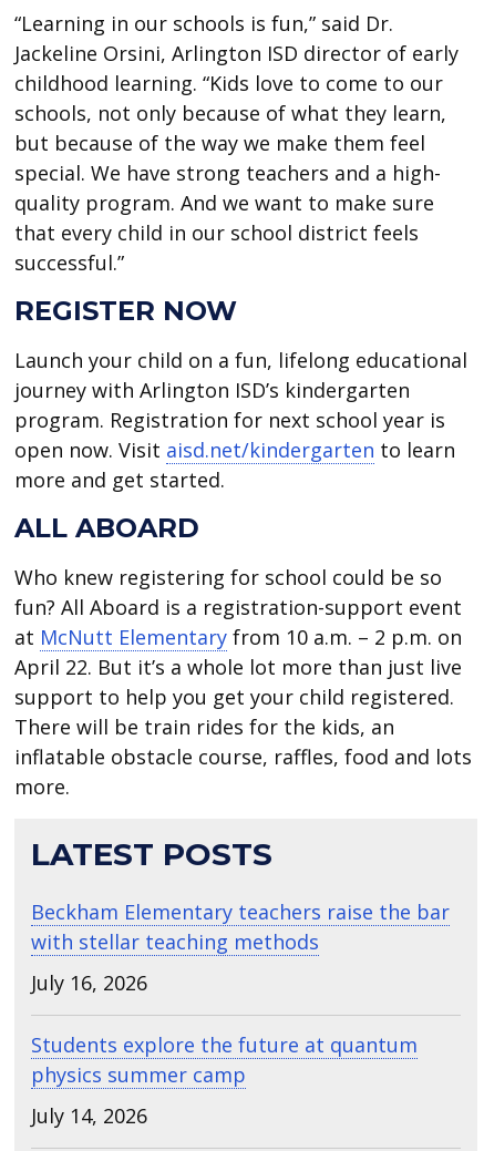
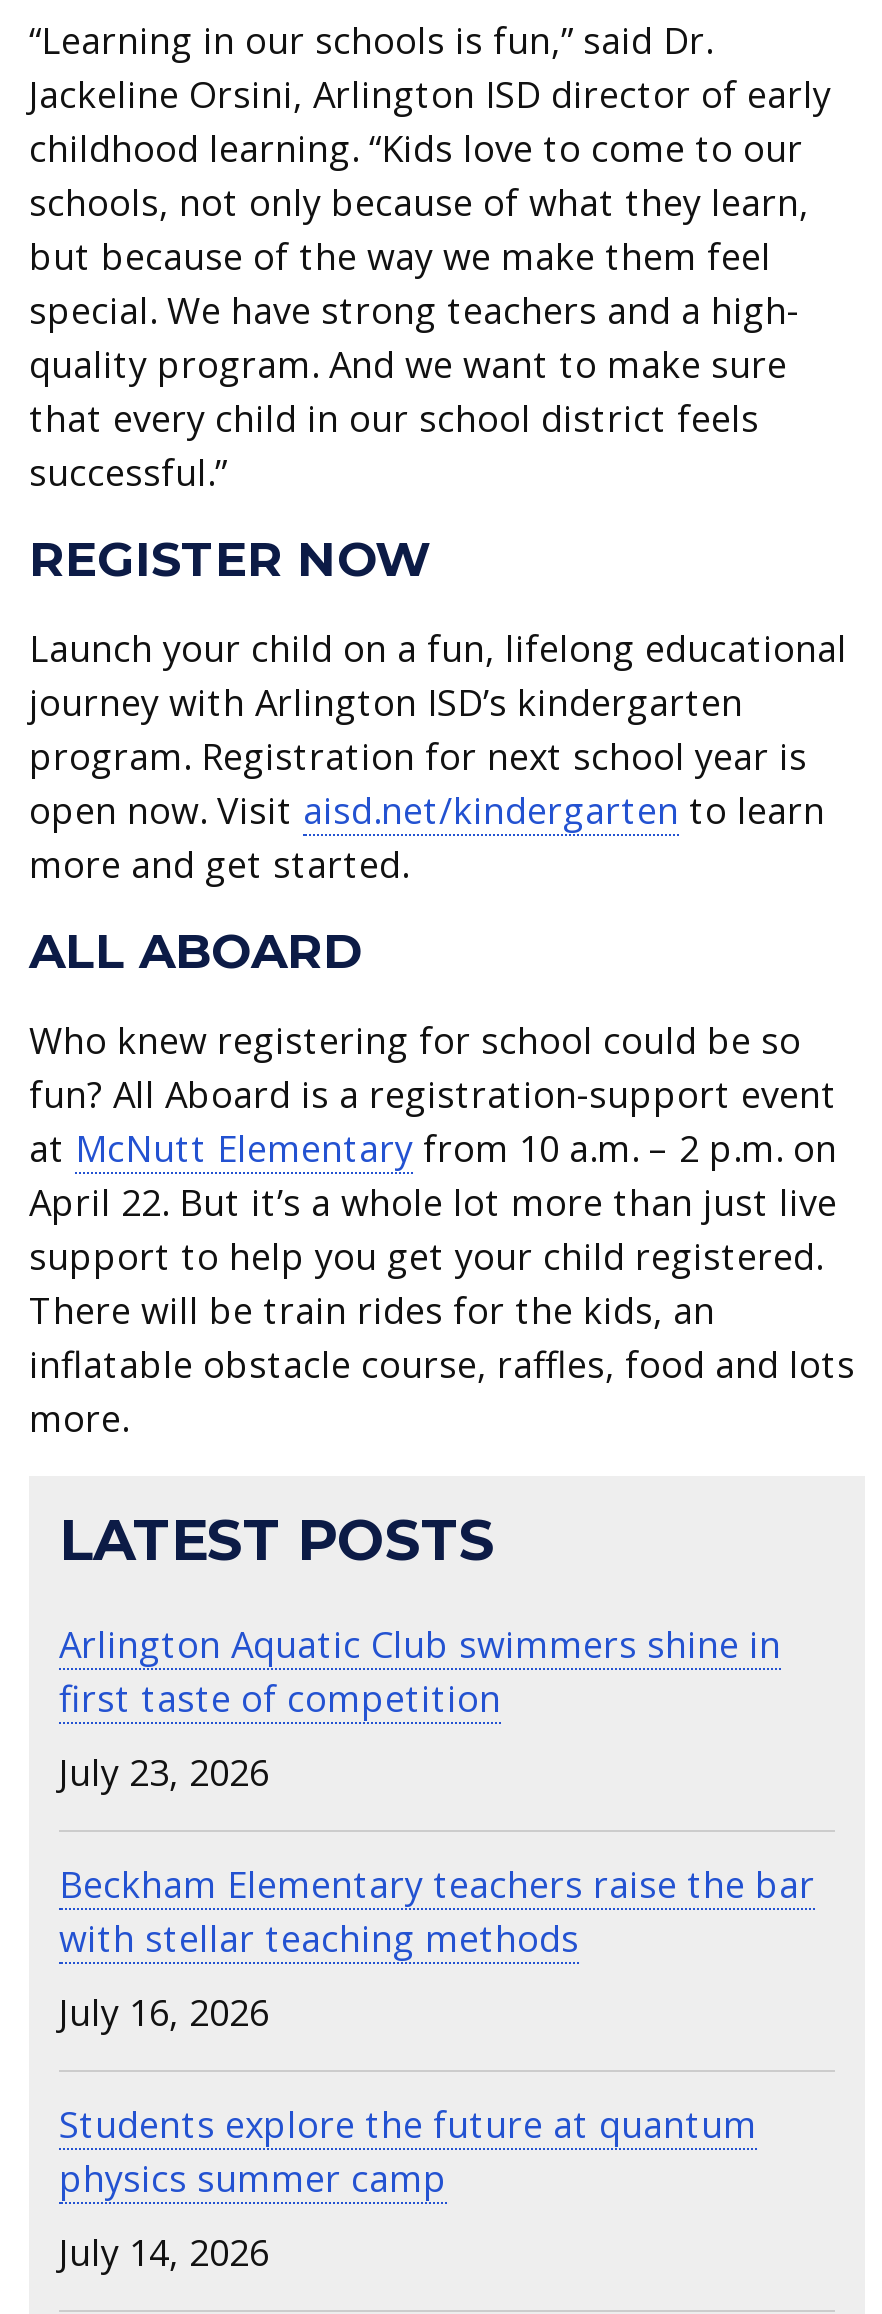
none -> [59,1619,781,1795] Arlington Aquatic Club swimmers shine in | first taste of competition | July 23, 2026

